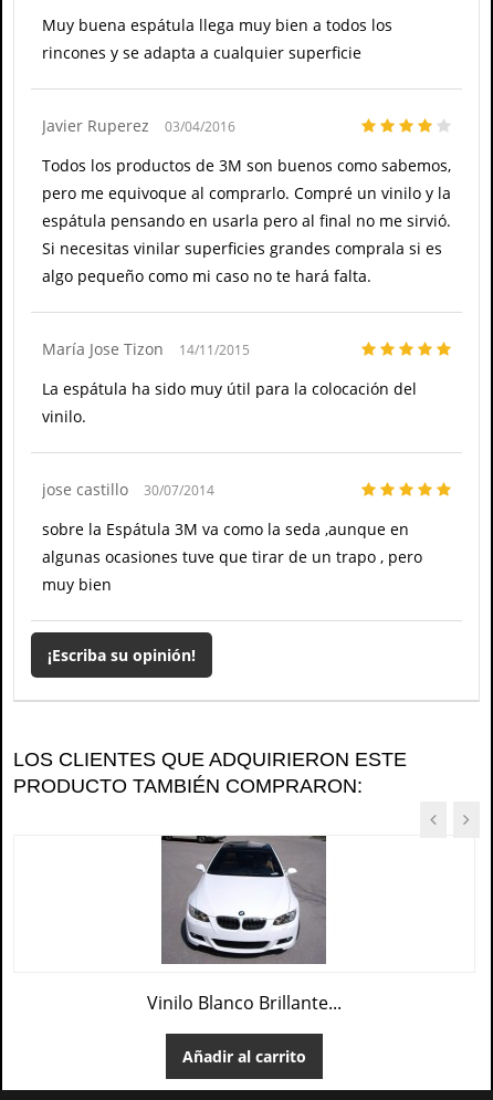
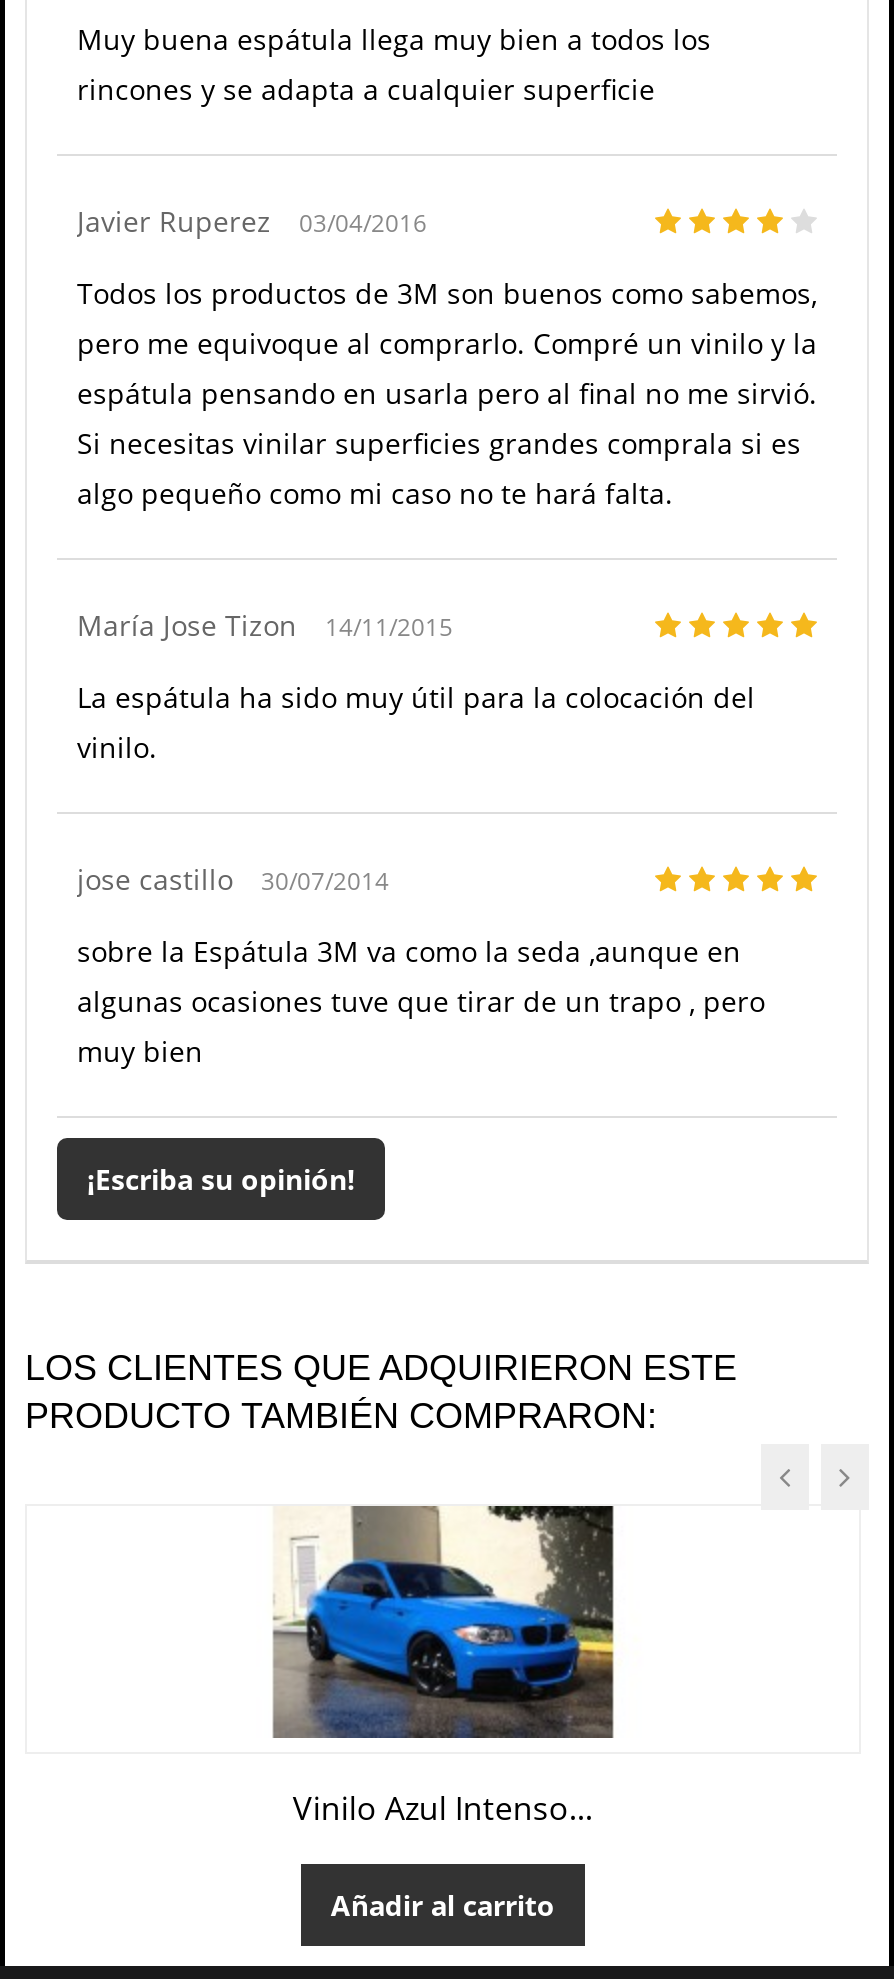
[147,835,341,1015] [image] | Vinilo Blanco Brillante... -> [271,1504,615,1830] [image] | Vinilo Azul Intenso...

